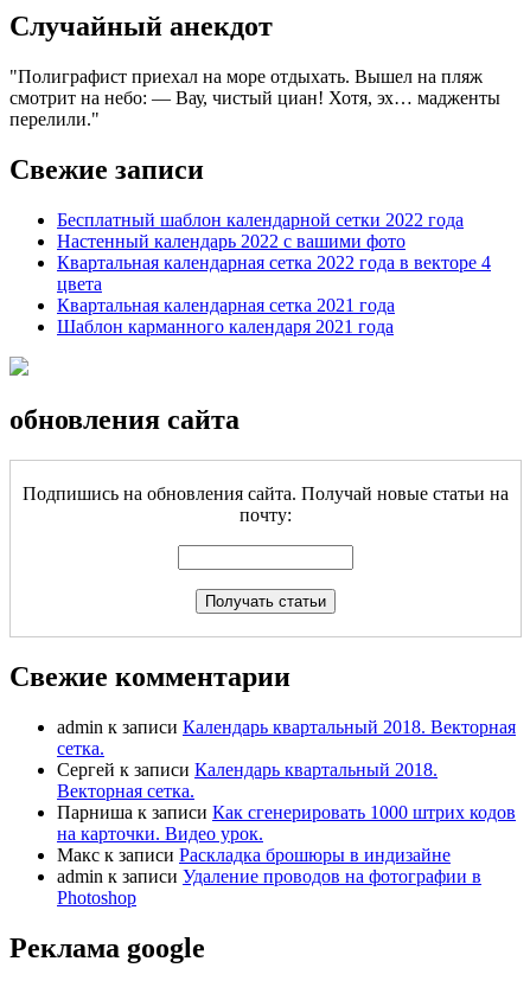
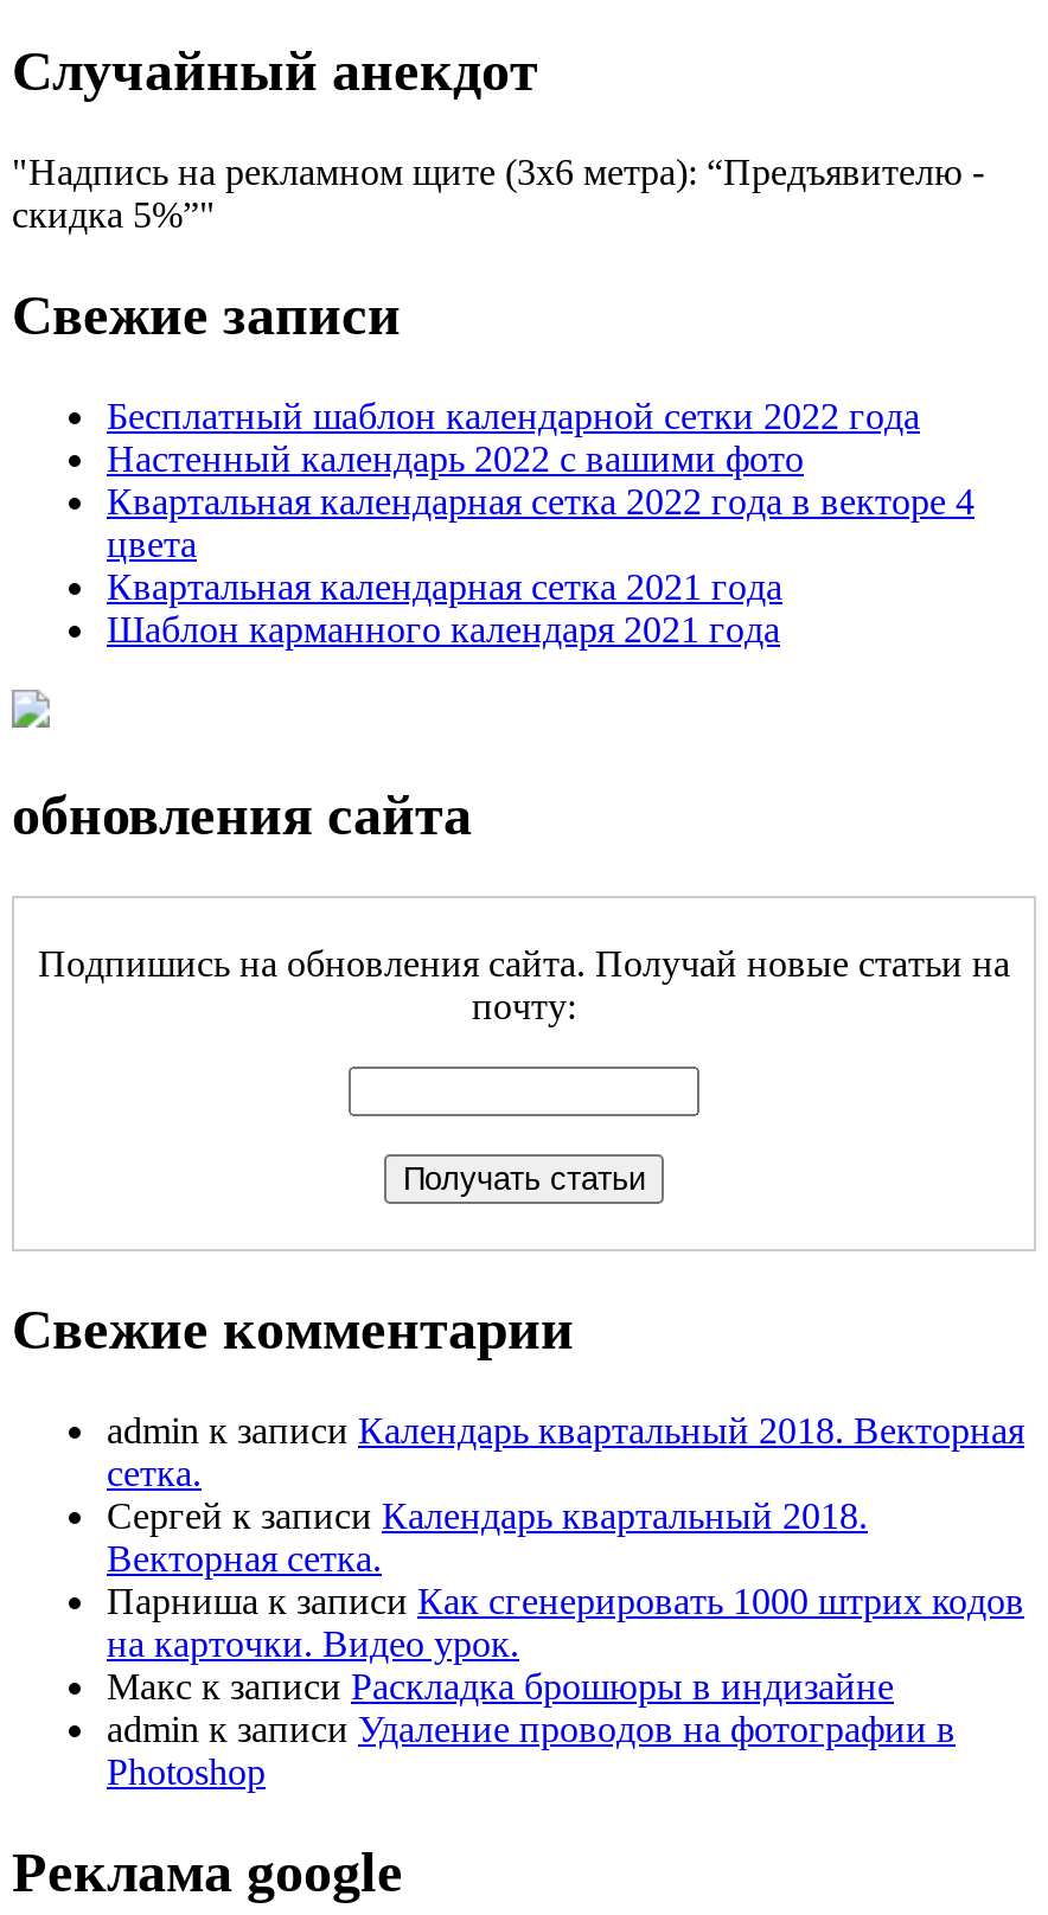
[9,67,500,130] Полиграфист приехал на море отдыхать. Вышел на пляж | смотрит на небо: — Вау, чистый циан! Хотя, эх… мадженты | перелили. -> [12,152,984,235] Надпись на рекламном щите (3х6 метра): “Предъявителю - | скидка 5%”

